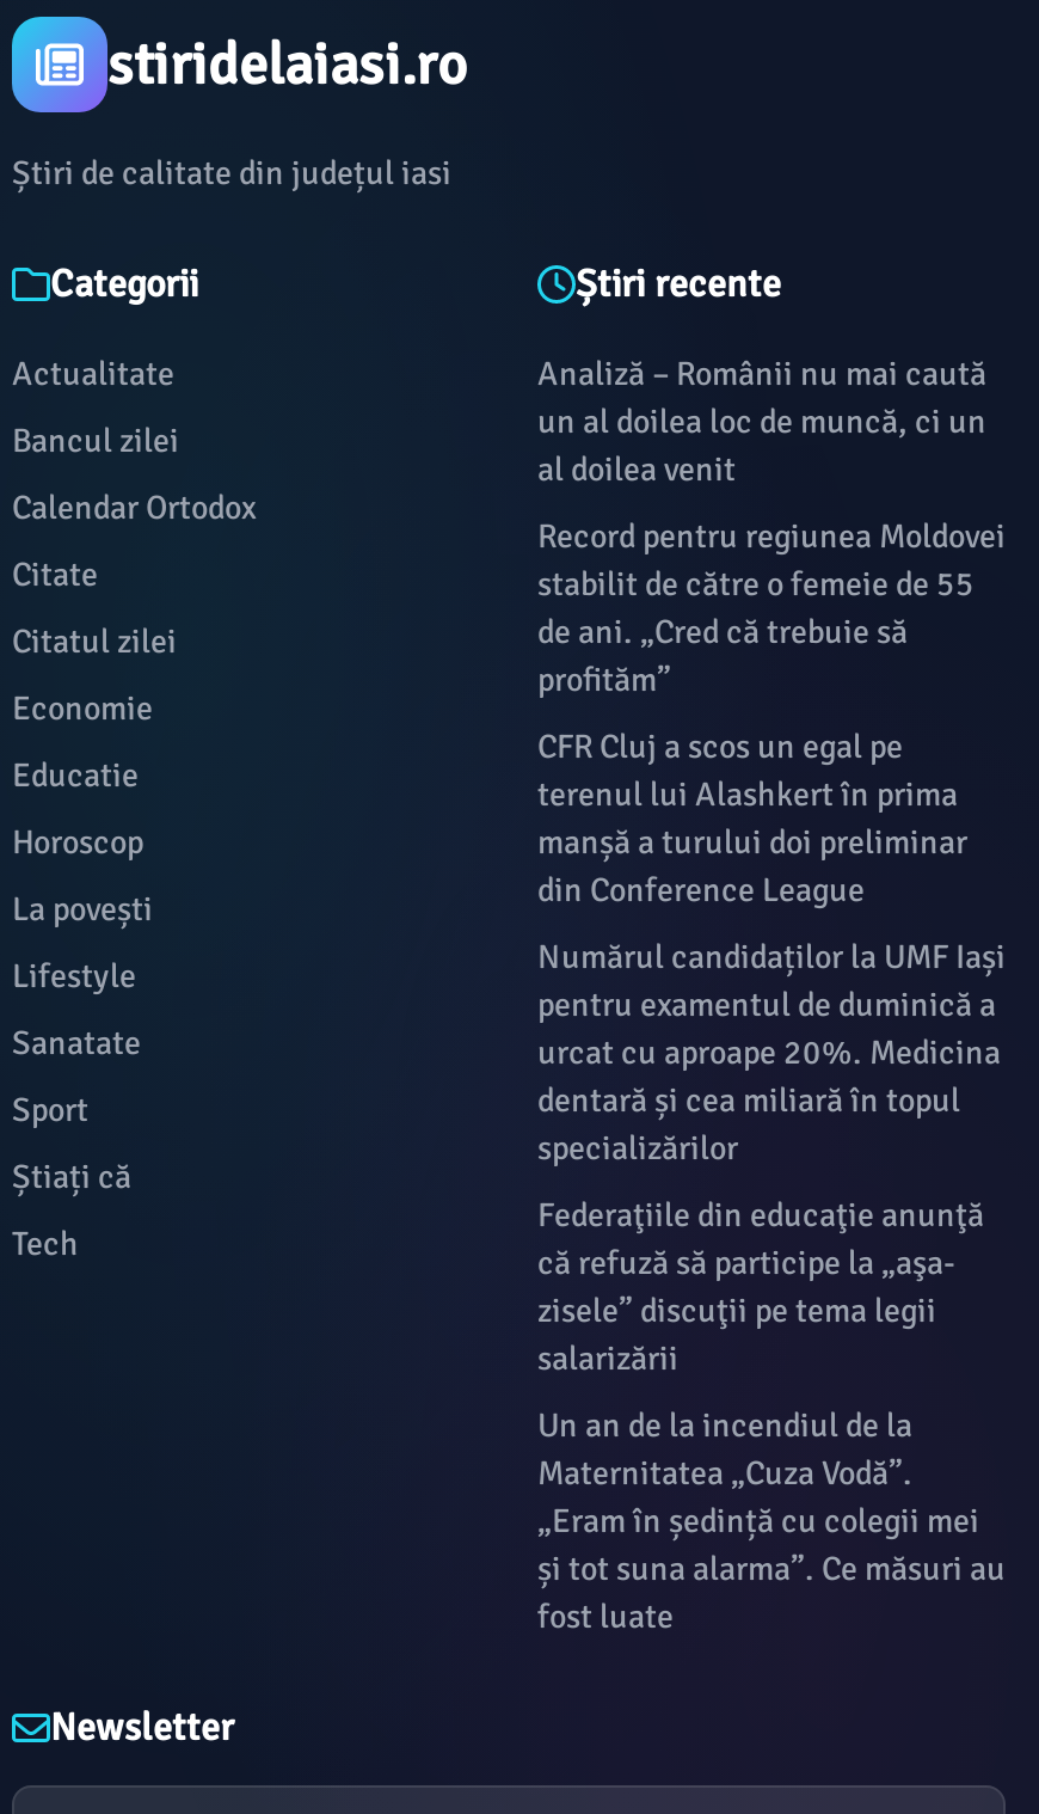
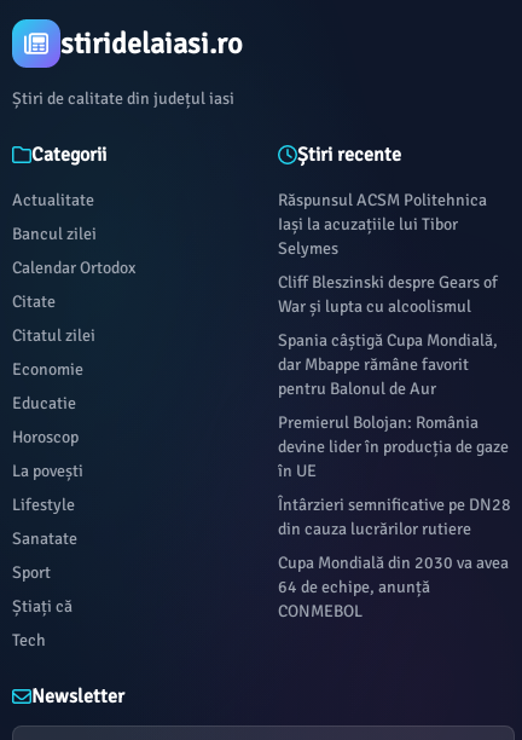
[537,354,986,490] Analiză – Românii nu mai caută | un al doilea loc de muncă, ci un | al doilea venit -> [278,190,487,259] Răspunsul ACSM Politehnica | Iași la acuzațiile lui Tibor | Selymes
[537,516,1006,700] Record pentru regiunea Moldovei | stabilit de către o femeie de 55 | de ani. „Cred că trebuie să | profităm” -> [278,272,498,317] Cliff Bleszinski despre Gears of | War și lupta cu alcoolismul
[537,727,967,911] CFR Cluj a scos un egal pe | terenul lui Alashkert în prima | manșă a turului doi preliminar | din Conference League -> [278,330,498,399] Spania câștigă Cupa Mondială, | dar Mbappe rămâne favorit | pentru Balonul de Aur
[537,937,1006,1169] Numărul candidaților la UMF Iași | pentru examentul de duminică a | urcat cu aproape 20%. Medicina | dentară și cea miliară în topul | specializărilor -> [278,412,509,481] Premierul Bolojan: România | devine lider în producția de gaze | în UE
[537,1195,984,1379] Federaţiile din educaţie anunţă | că refuză să participe la „aşa- | zisele” discuţii pe tema legii | salarizării -> [278,495,511,539] Întârzieri semnificative pe DN28 | din cauza lucrărilor rutiere
[537,1405,1006,1637] Un an de la incendiul de la | Maternitatea „Cuza Vodă”. | „Eram în ședință cu colegii mei | și tot suna alarma”. Ce măsuri au | fost luate -> [278,553,509,622] Cupa Mondială din 2030 va avea | 64 de echipe, anunță | CONMEBOL

